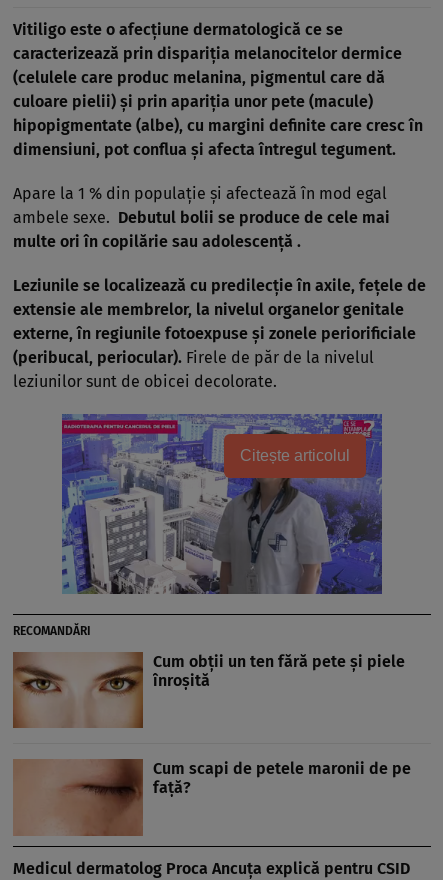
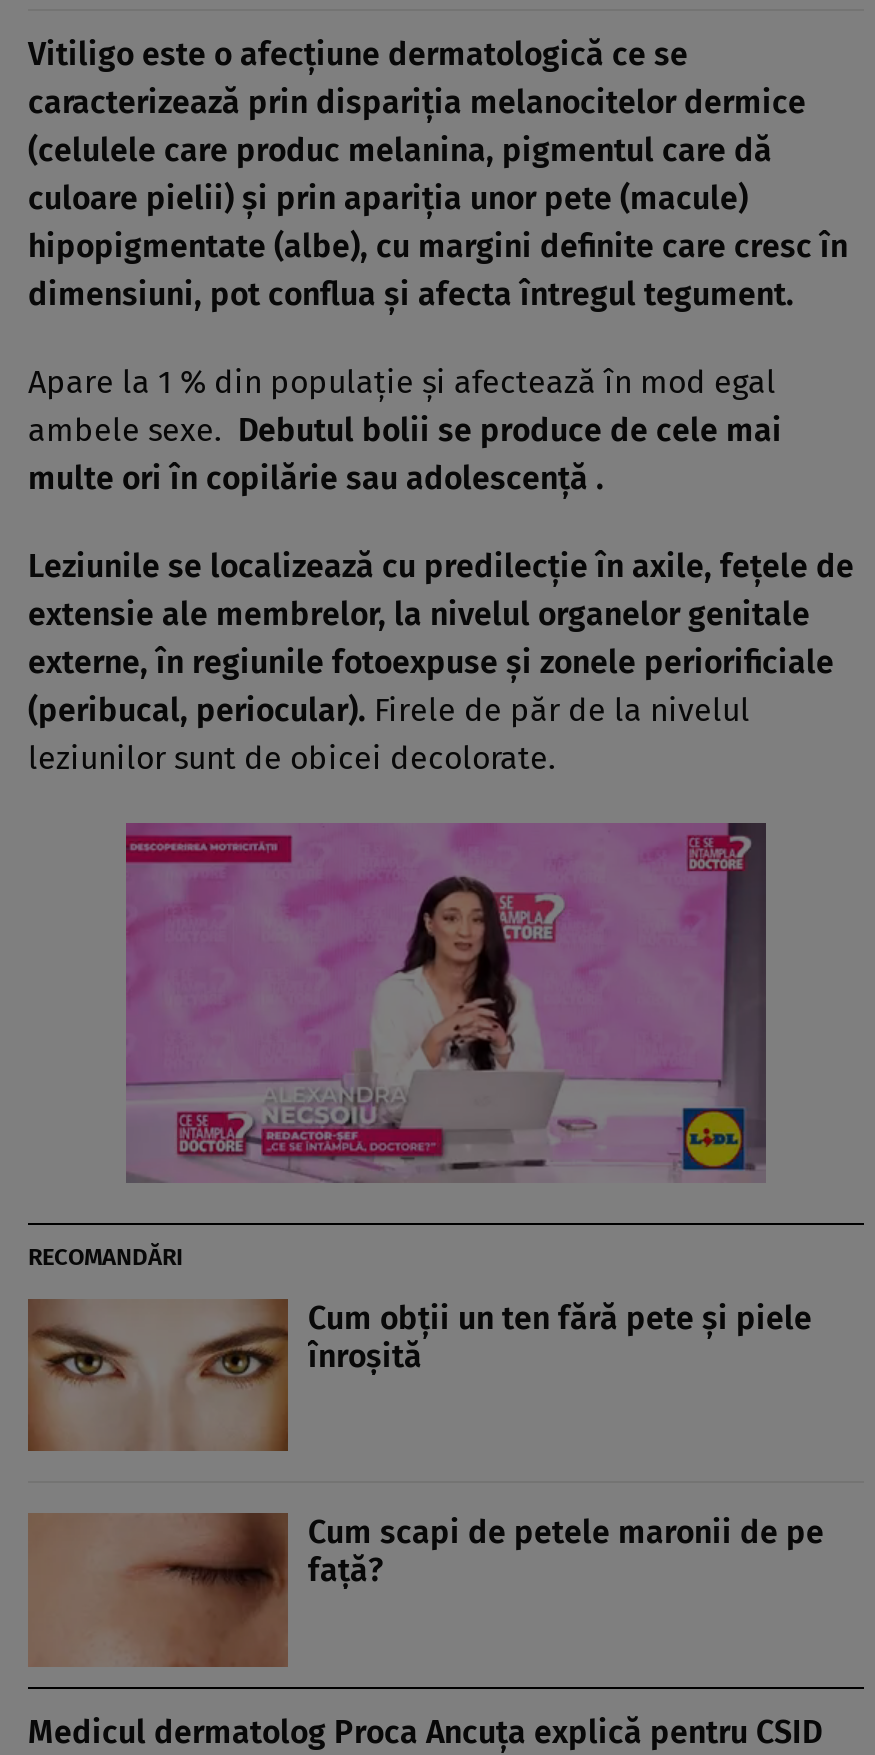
[61,413,383,595] [image] -> [124,821,768,1183] [image]
[240,447,350,464] Citește articolul -> none

